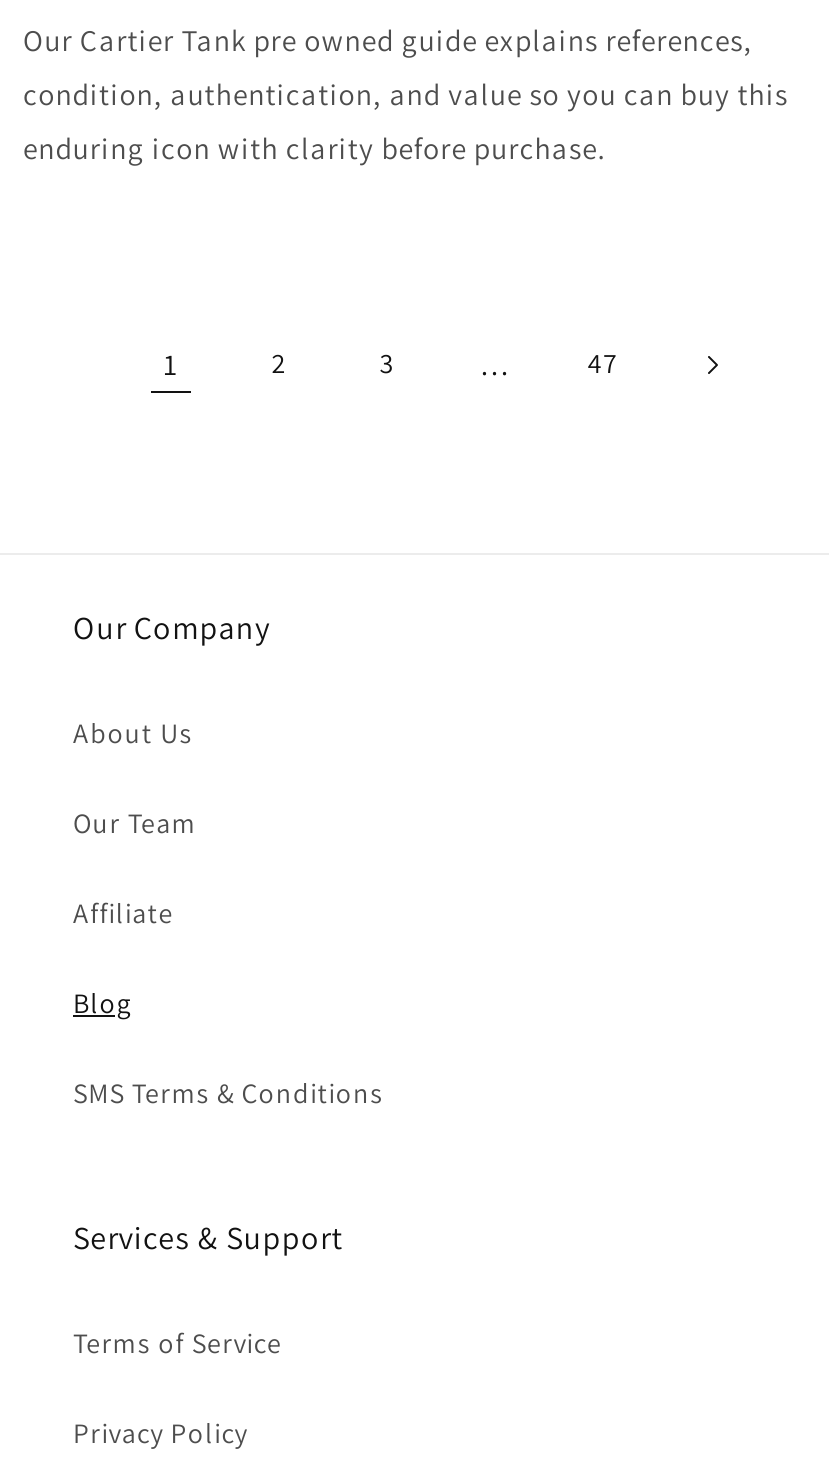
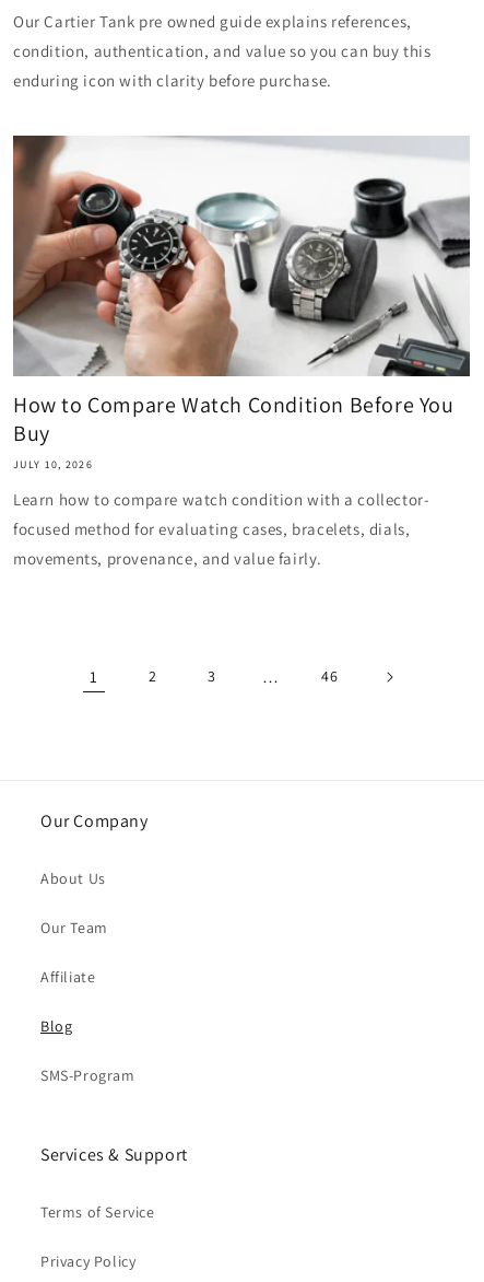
none -> [12,135,471,569] [image] | How to Compare Watch Condition Before You | Buy | JULY 10, 2026 | Learn how to compare watch condition with a collector- | focused method for evaluating cases, bracelets, dials, | movements, provenance, and value fairly.
[588,346,618,382] 47 -> [322,667,338,686] 46
[73,1075,383,1111] SMS Terms & Conditions -> [40,1065,135,1085] SMS-Program

